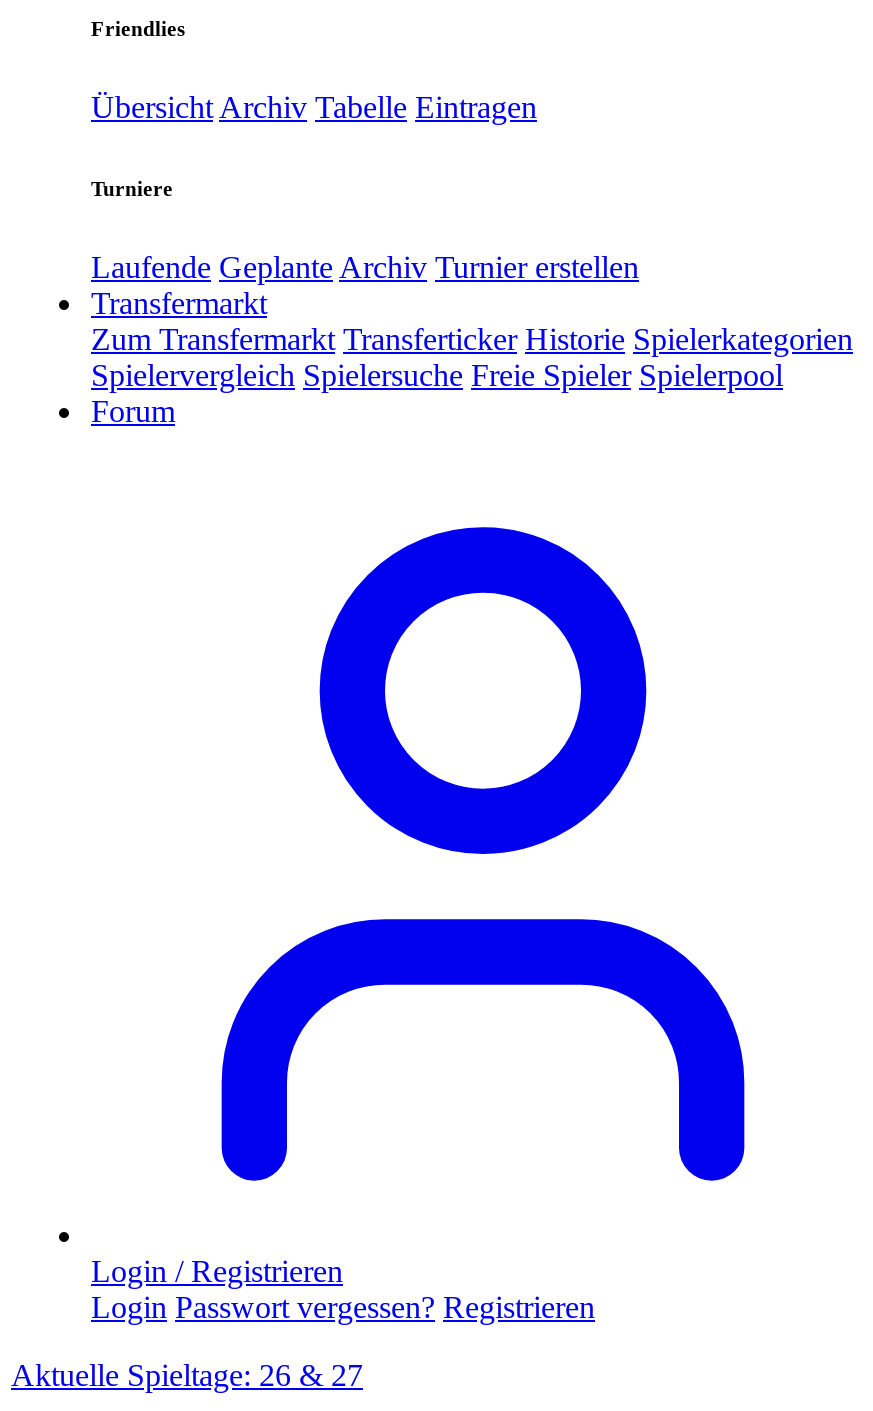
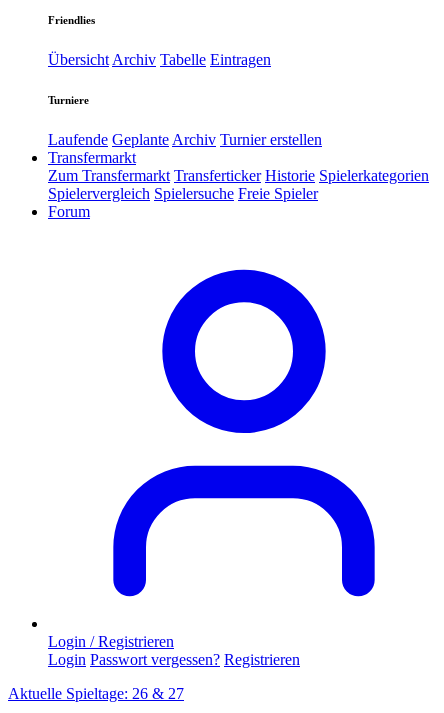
[91,357,783,391] Spielervergleich Spielersuche Freie Spieler Spielerpool -> [48,185,318,202] Spielervergleich Spielersuche Freie Spieler

